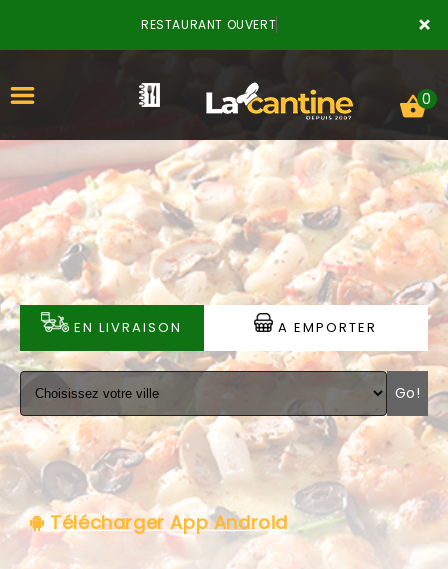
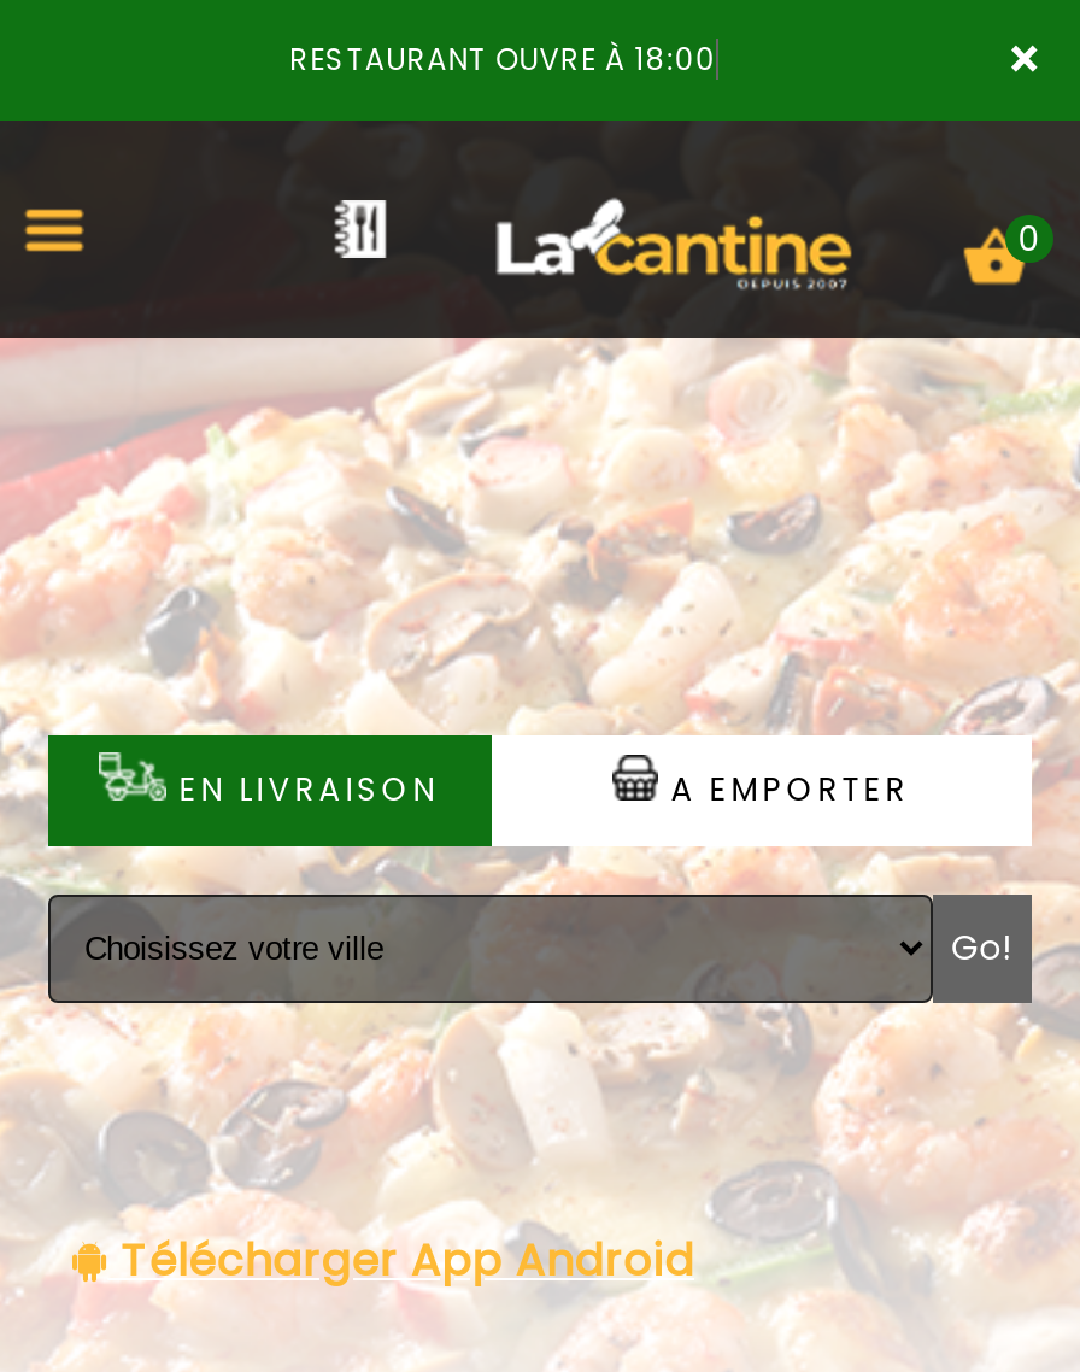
[141,16,276,33] RESTAURANT OUVERT -> [289,39,717,80] RESTAURANT OUVRE À 18:00

